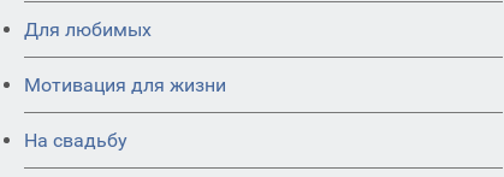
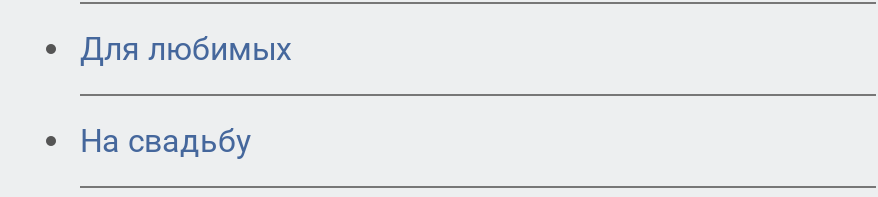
[24,73,226,96] Мотивация для жизни -> none

